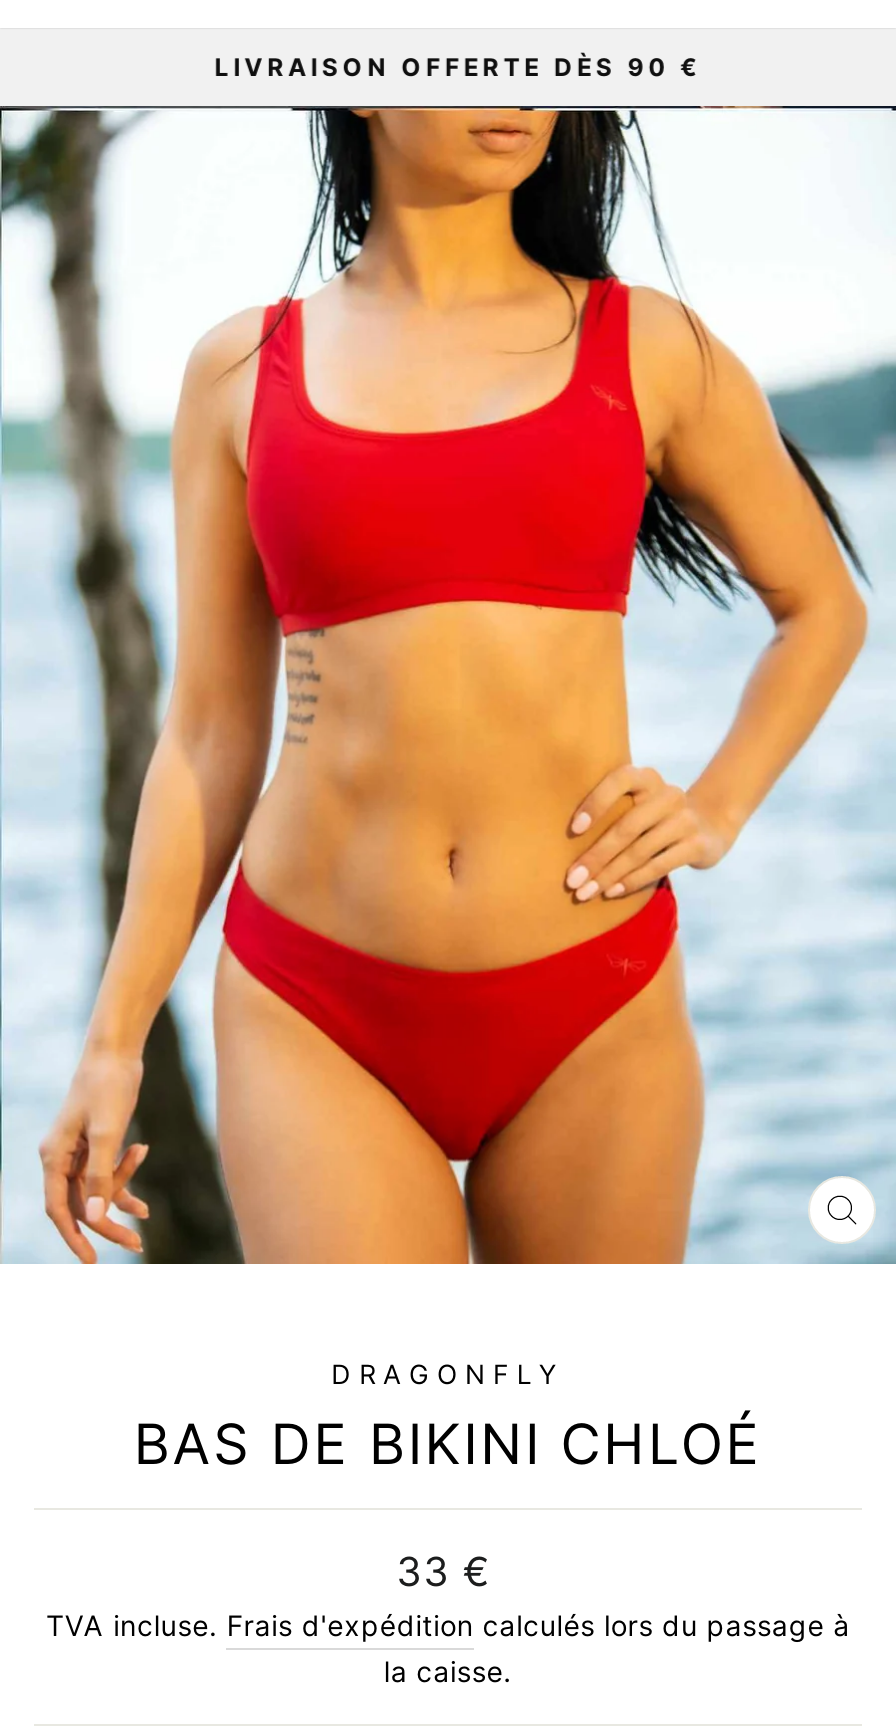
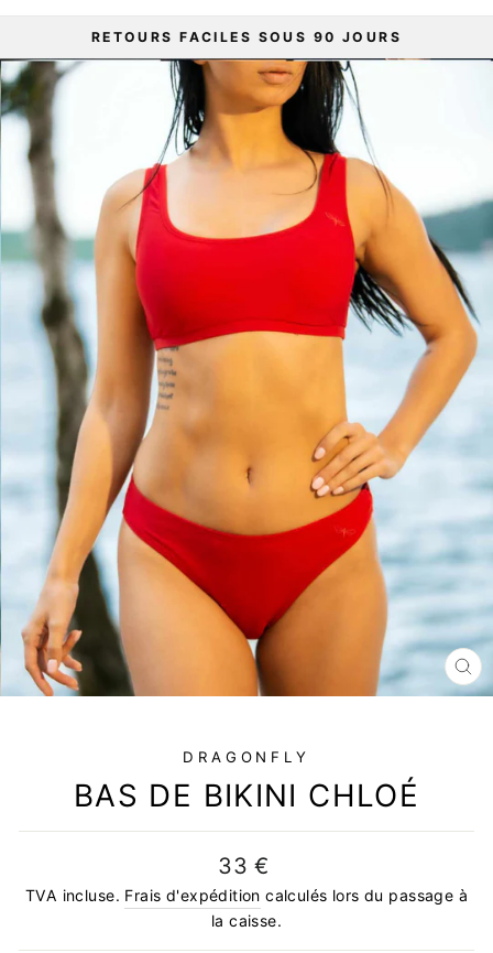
[205,52,691,82] LIVRAISON OFFERTE DÈS 90 € -> [91,29,402,45] RETOURS FACILES SOUS 90 JOURS

